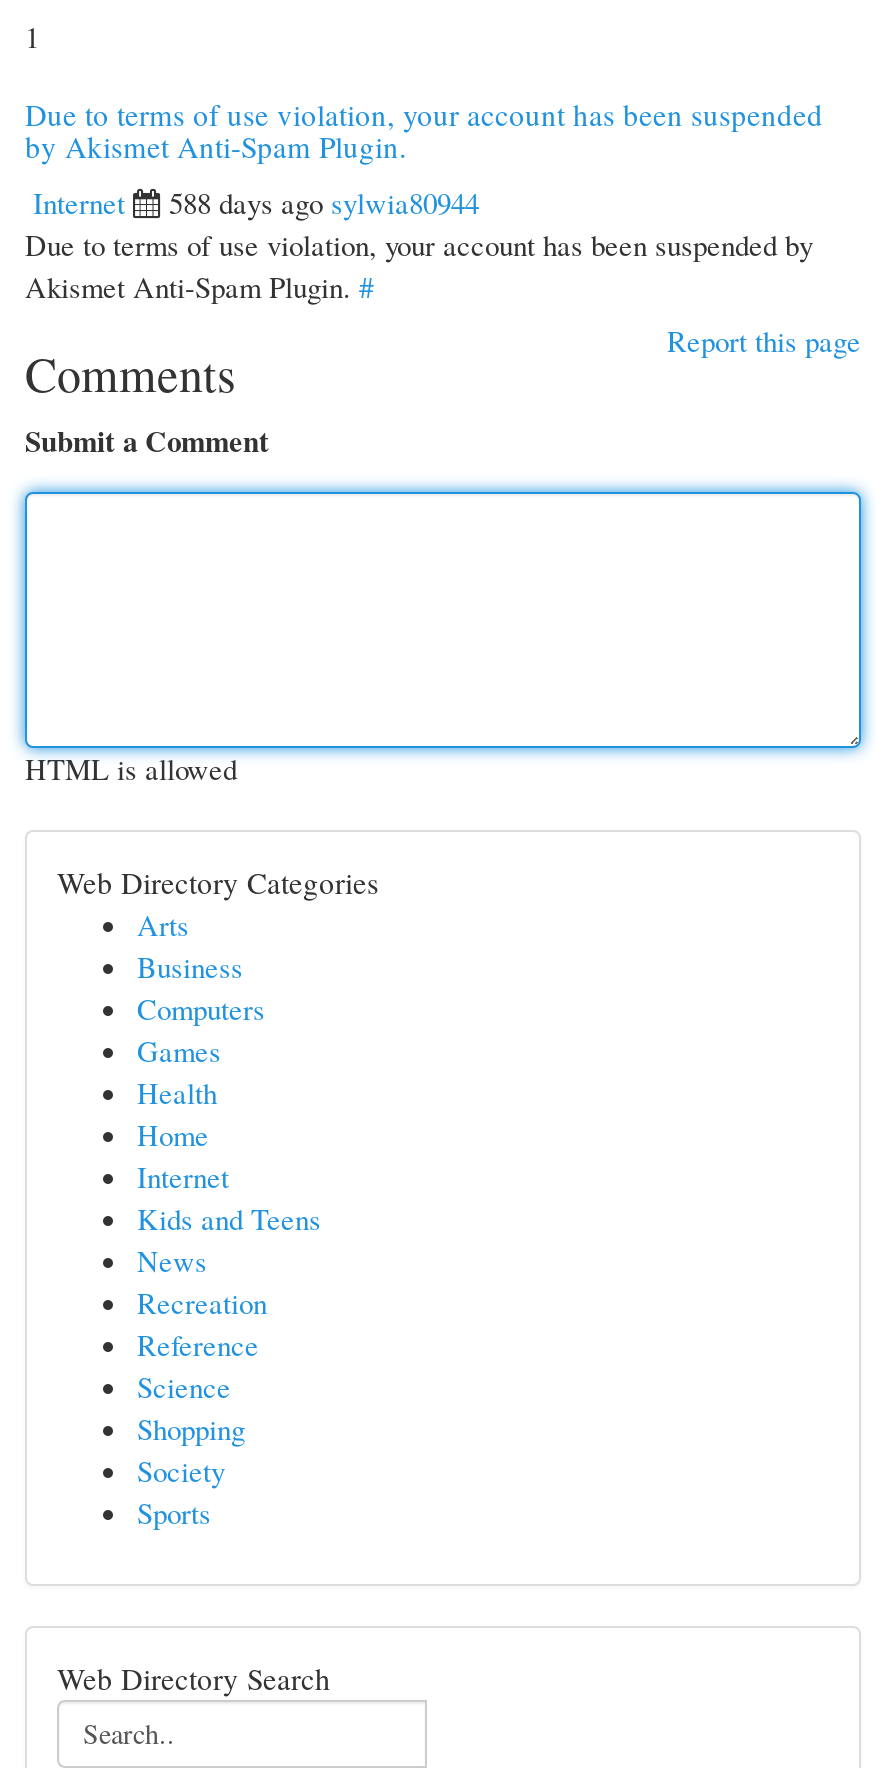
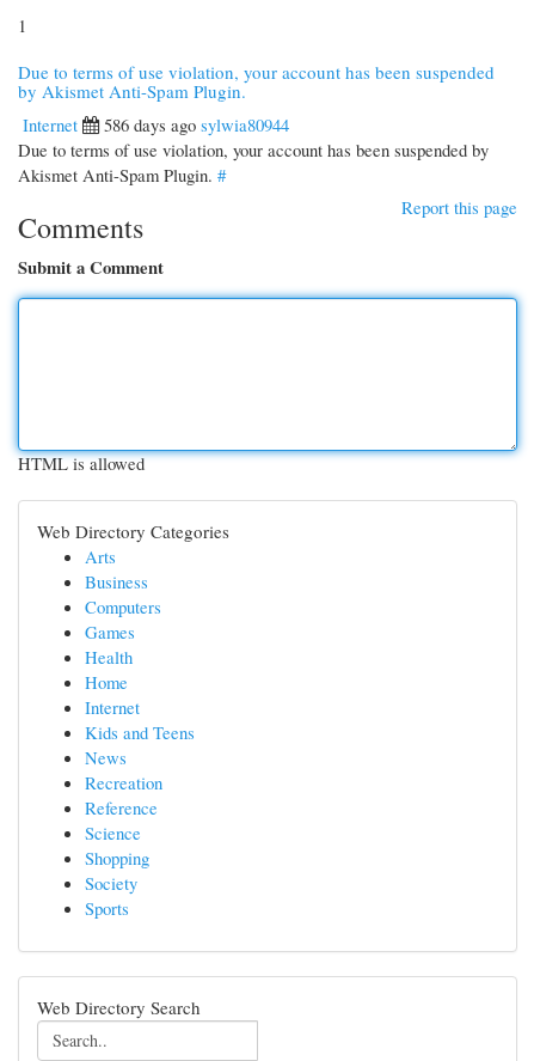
[169,182,479,222] 588 days ago sylwia80944 -> [104,112,289,136] 586 days ago sylwia80944

